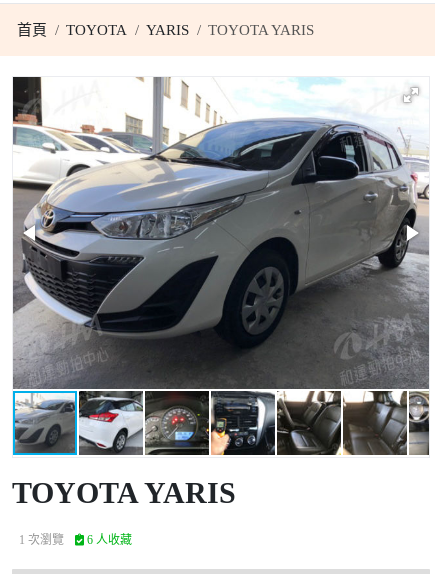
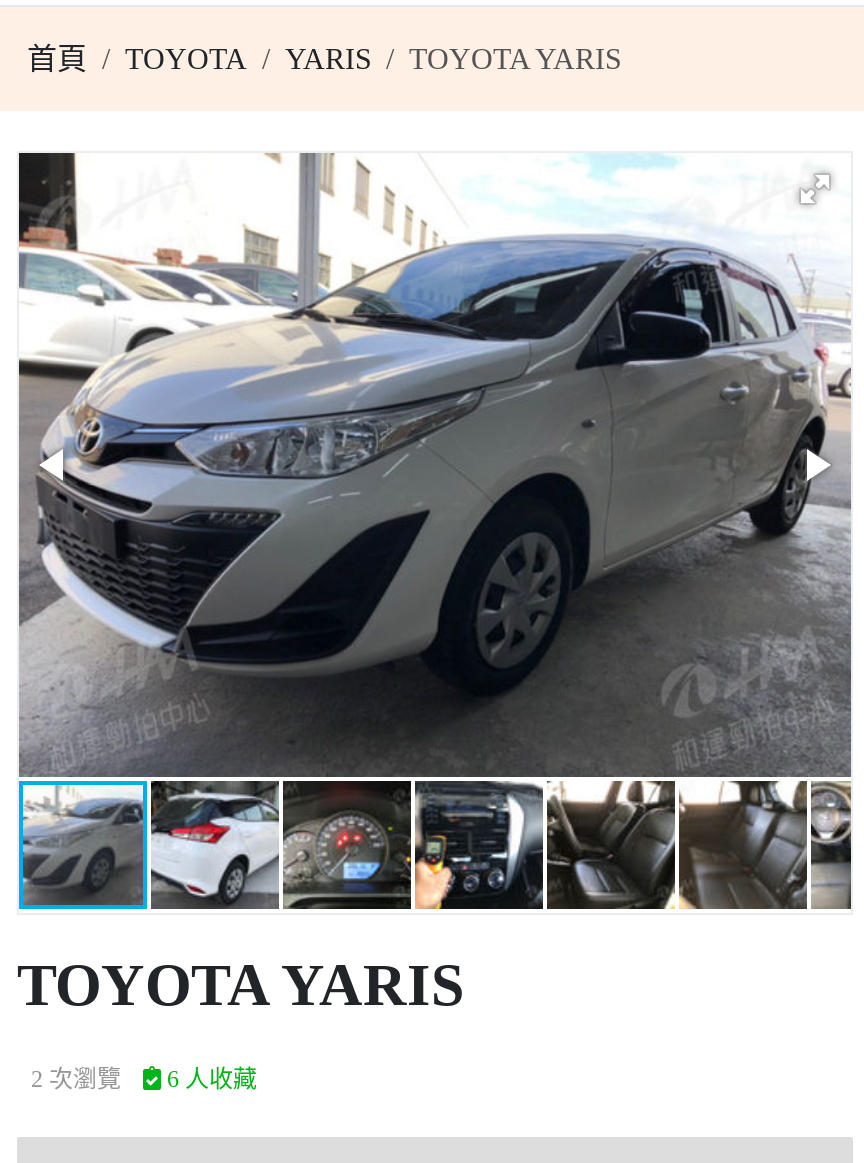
[19,533,64,547] 1 次瀏覽 -> [31,1064,121,1092] 2 次瀏覽

